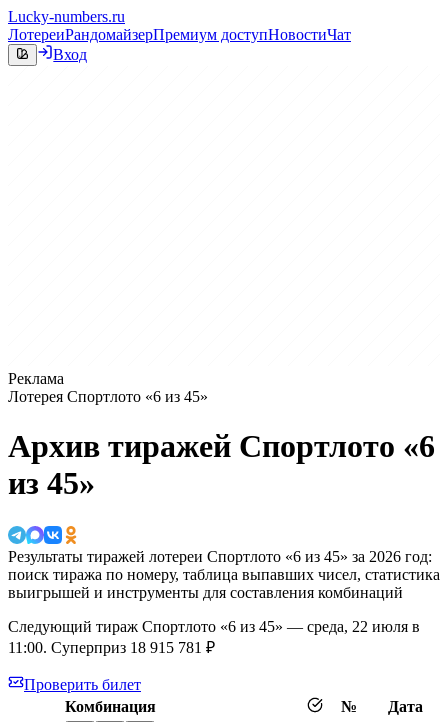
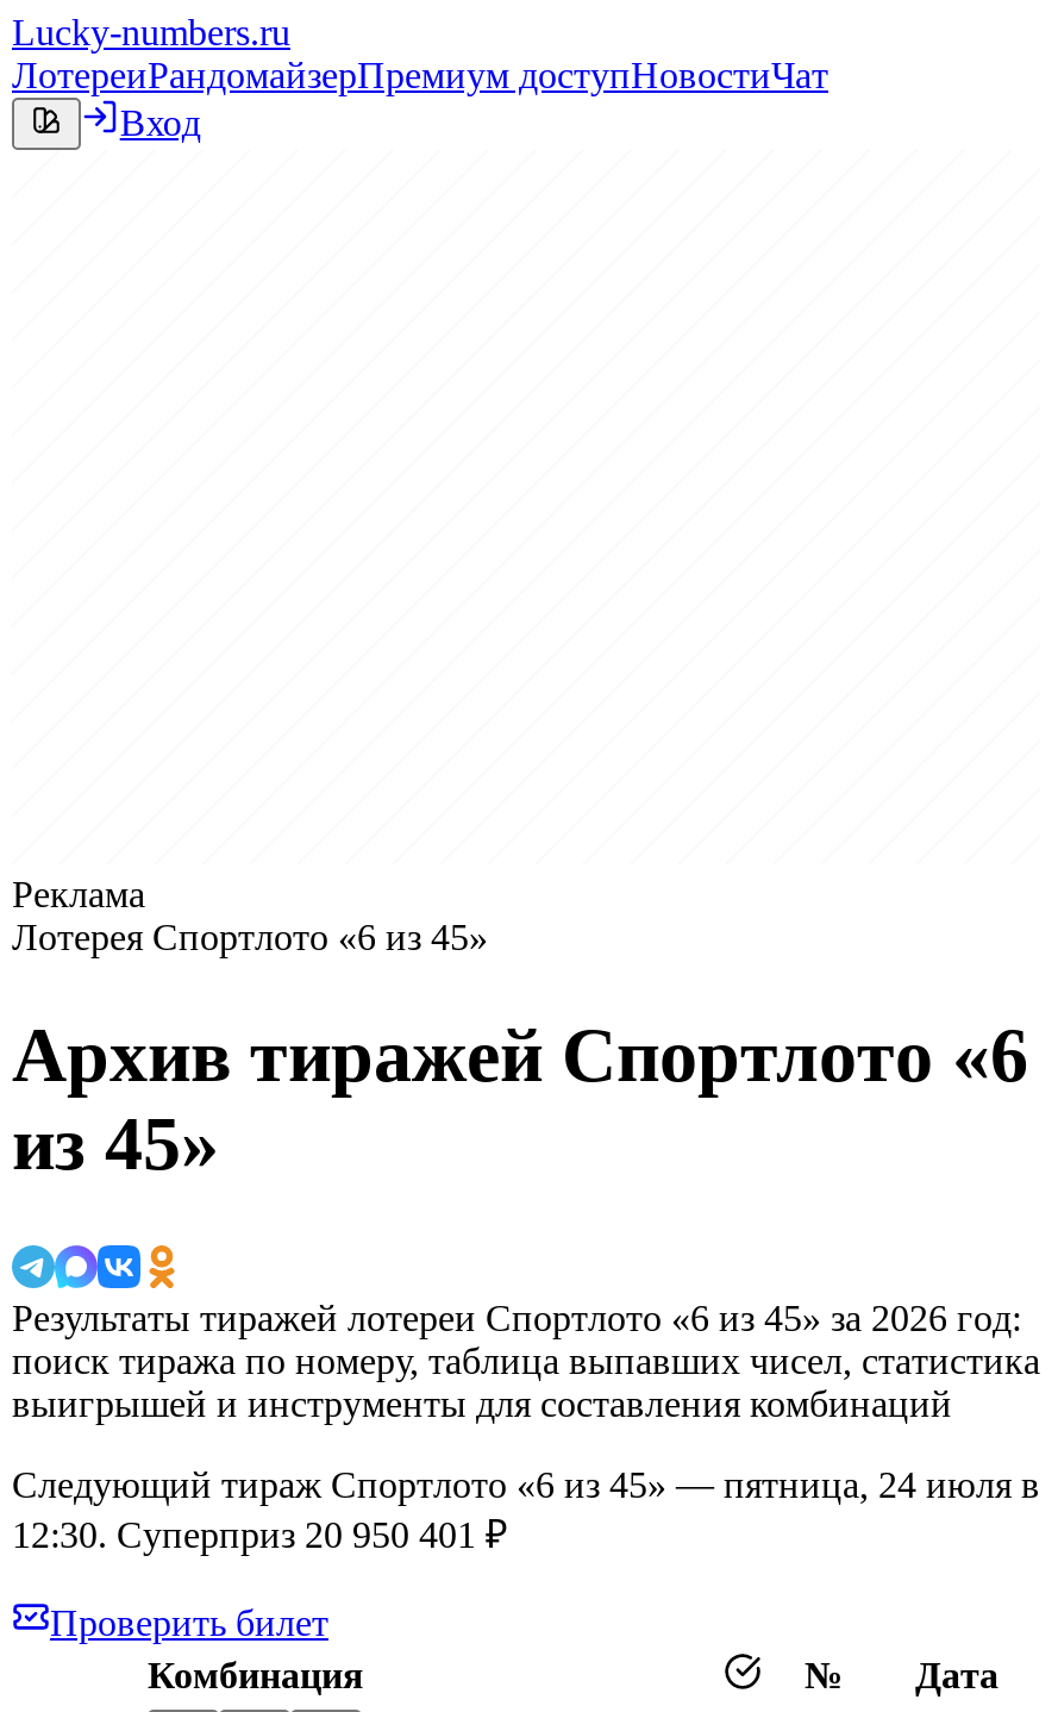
[8,618,420,635] Следующий тираж Спортлото «6 из 45» — среда, 22 июля в -> [12,1465,1040,1505] Следующий тираж Спортлото «6 из 45» — пятница, 24 июля в
[8,639,215,656] 11:00. Суперприз 18 915 781 ₽ -> [12,1515,507,1555] 12:30. Суперприз 20 950 401 ₽

